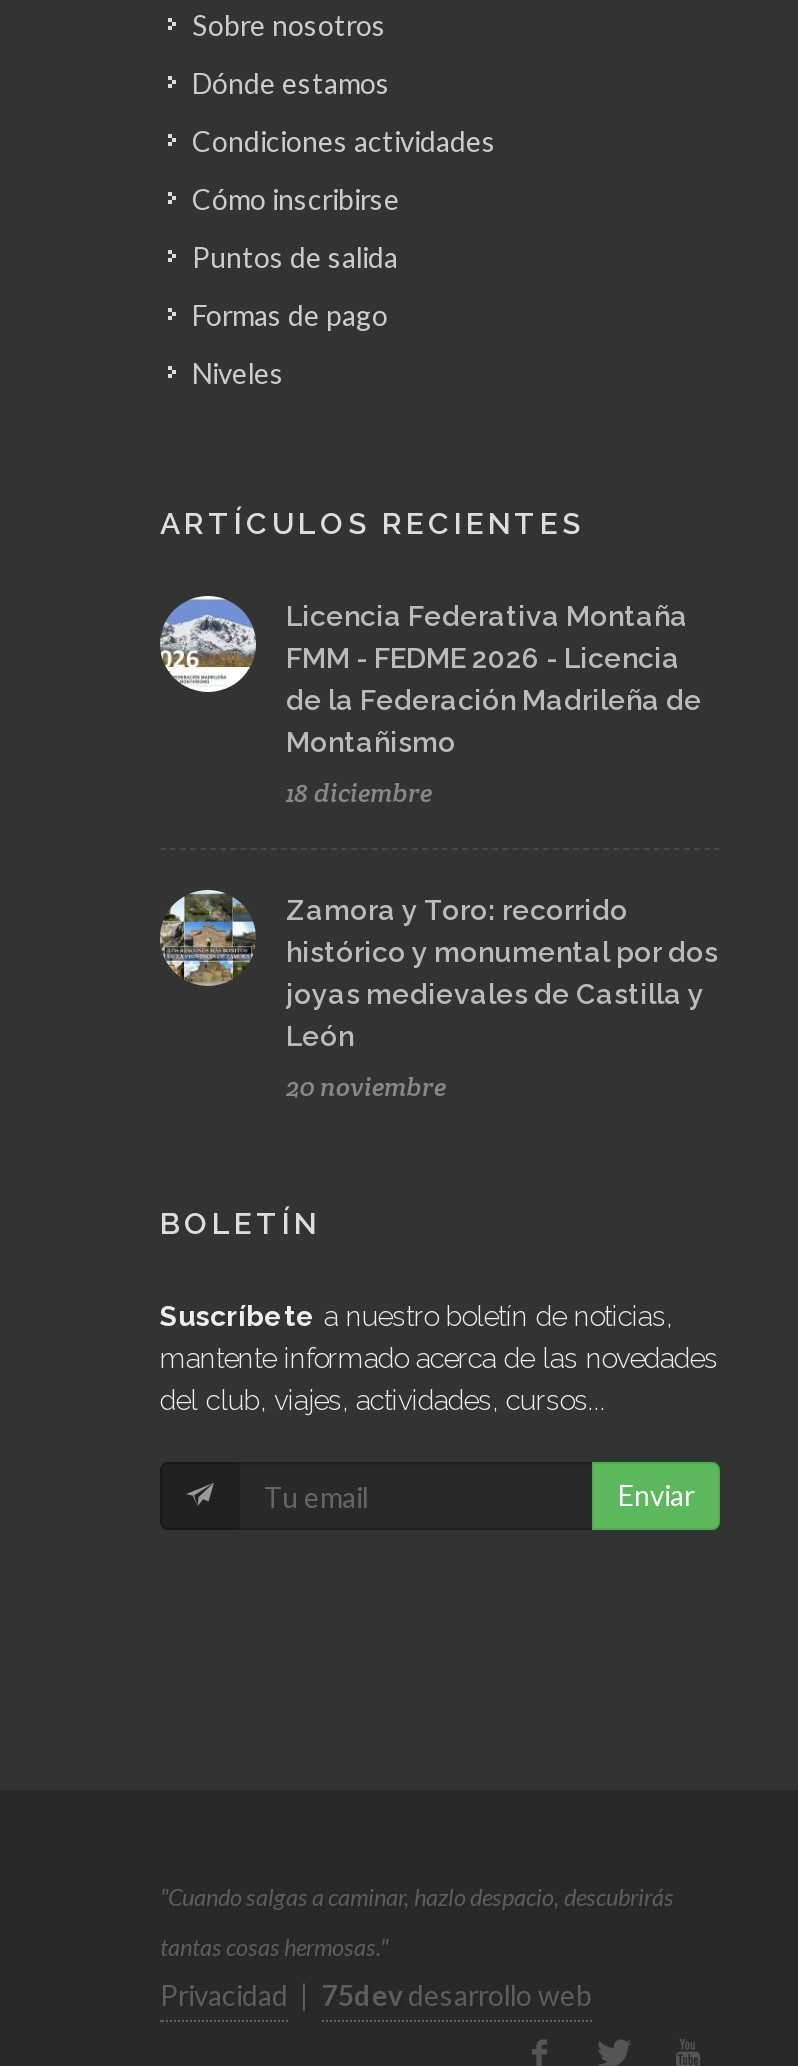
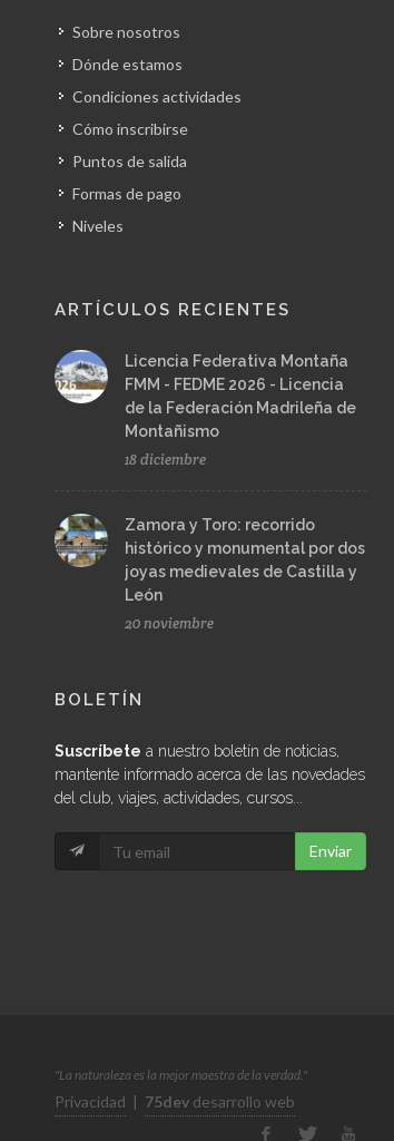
[160,1883,674,1963] "Cuando salgas a caminar, hazlo despacio, descubrirás | tantas cosas hermosas." -> [55,1067,307,1084] "La naturaleza es la mejor maestra de la verdad."

